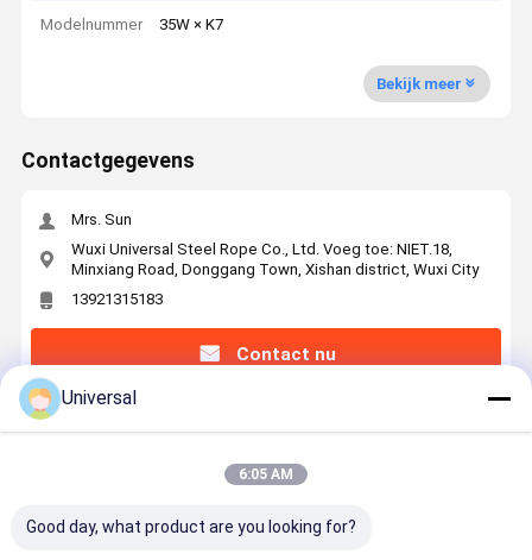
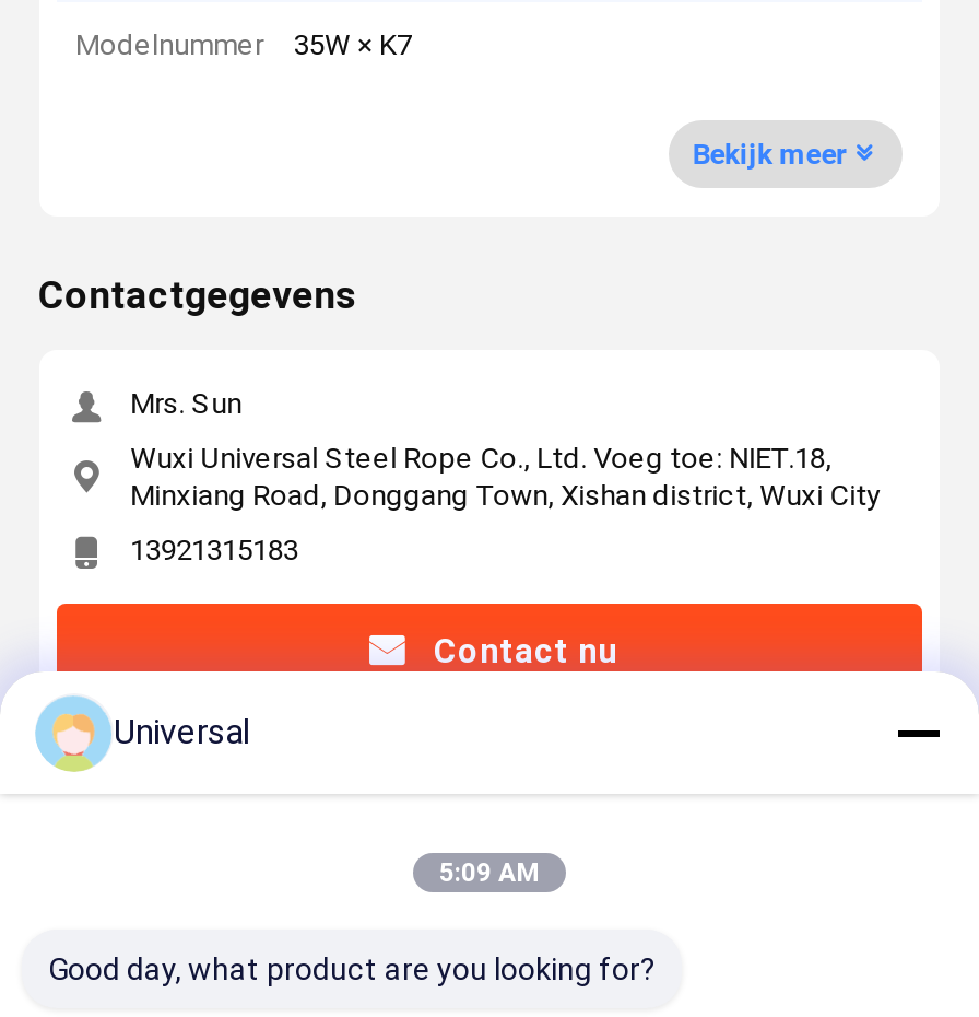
[239,466,293,483] 6:05 AM -> [439,857,540,888] 5:09 AM

